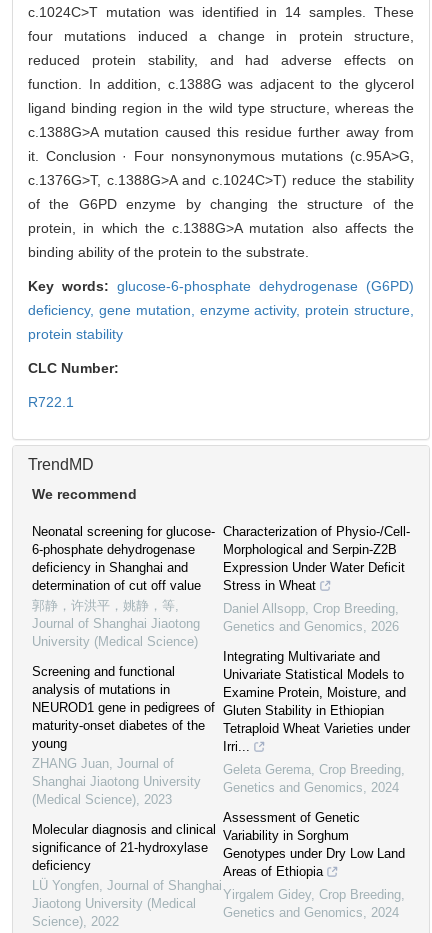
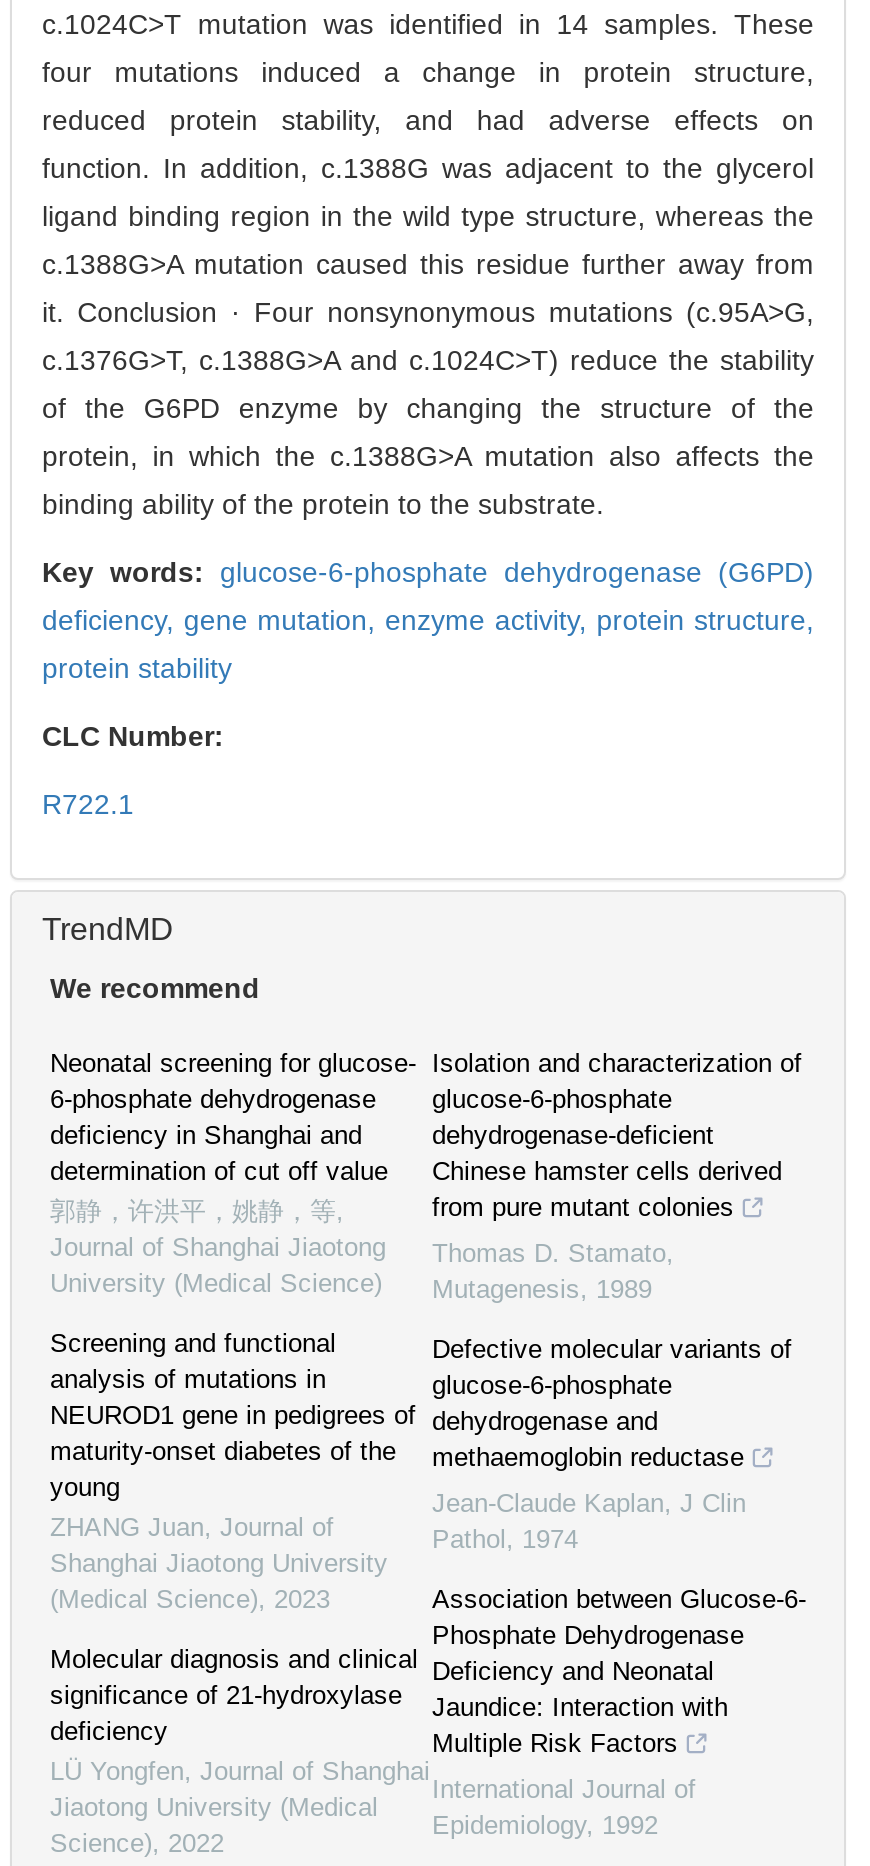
[223,524,410,593] Characterization of Physio-/Cell- | Morphological and Serpin-Z2B | Expression Under Water Deficit | Stress in Wheat -> [432,1049,802,1223] Isolation and characterization of | glucose-6-phosphate | dehydrogenase-deficient | Chinese hamster cells derived | from pure mutant colonies
[223,601,399,634] Daniel Allsopp, Crop Breeding, | Genetics and Genomics, 2026 -> [432,1239,674,1305] Thomas D. Stamato, | Mutagenesis, 1989
[223,649,410,754] Integrating Multivariate and | Univariate Statistical Models to | Examine Protein, Moisture, and | Gluten Stability in Ethiopian | Tetraploid Wheat Varieties under | Irri... -> [432,1335,792,1473] Defective molecular variants of | glucose-6-phosphate | dehydrogenase and | methaemoglobin reductase
[223,762,405,795] Geleta Gerema, Crop Breeding, | Genetics and Genomics, 2024 -> [432,1489,746,1555] Jean-Claude Kaplan, J Clin | Pathol, 1974
[223,810,405,879] Assessment of Genetic | Variability in Sorghum | Genotypes under Dry Low Land | Areas of Ethiopia -> [432,1585,806,1759] Association between Glucose-6- | Phosphate Dehydrogenase | Deficiency and Neonatal | Jaundice: Interaction with | Multiple Risk Factors
[223,887,405,920] Yirgalem Gidey, Crop Breeding, | Genetics and Genomics, 2024 -> [432,1775,696,1841] International Journal of | Epidemiology, 1992

